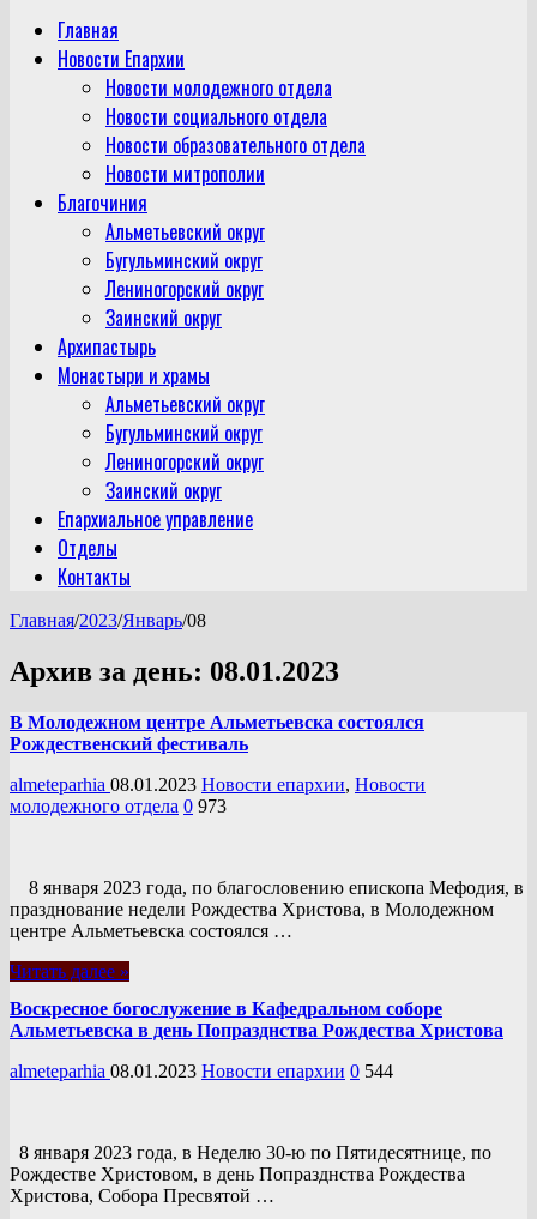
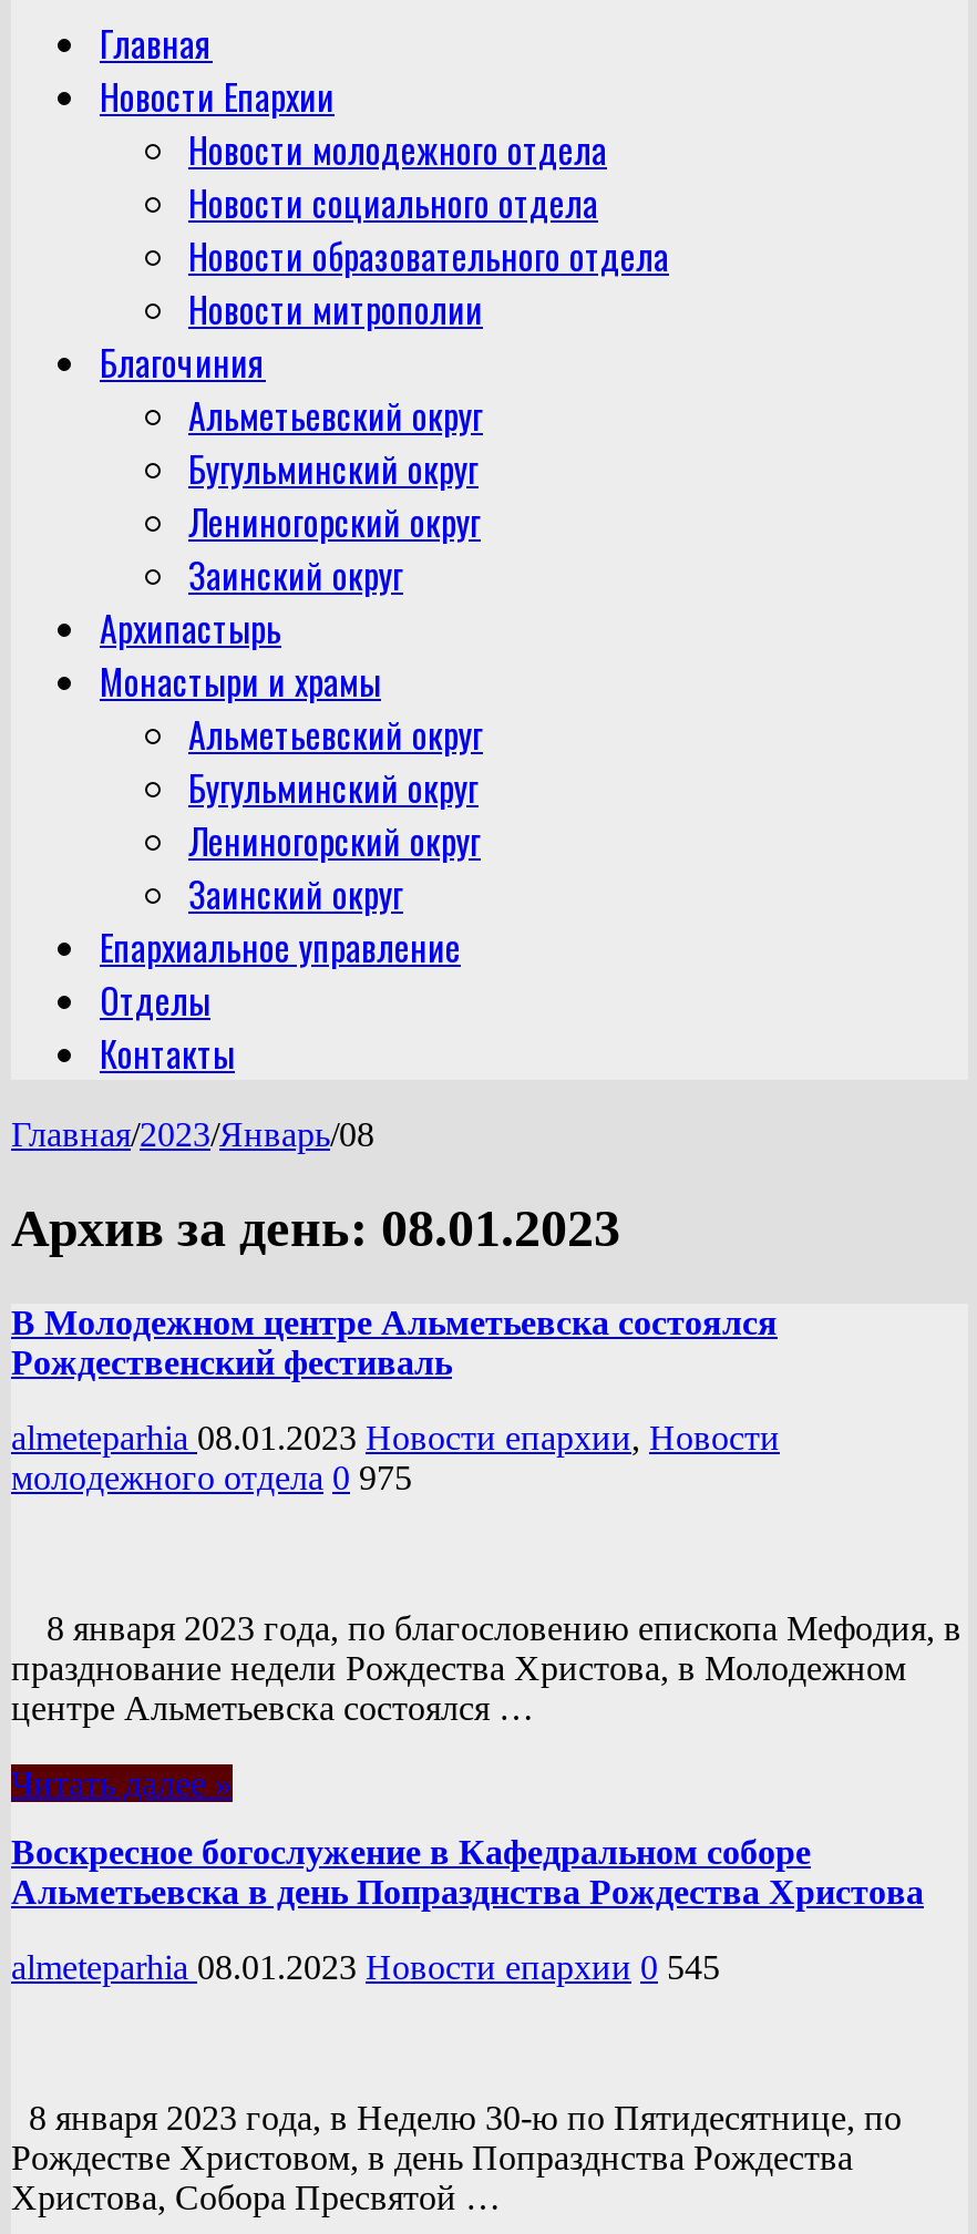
[10,795,227,816] молодежного отдела 0 973 -> [11,1458,412,1495] молодежного отдела 0 975
[10,1061,393,1081] almeteparhia 08.01.2023 Новости епархии 0 544 -> [11,1948,720,1986] almeteparhia 08.01.2023 Новости епархии 0 545

